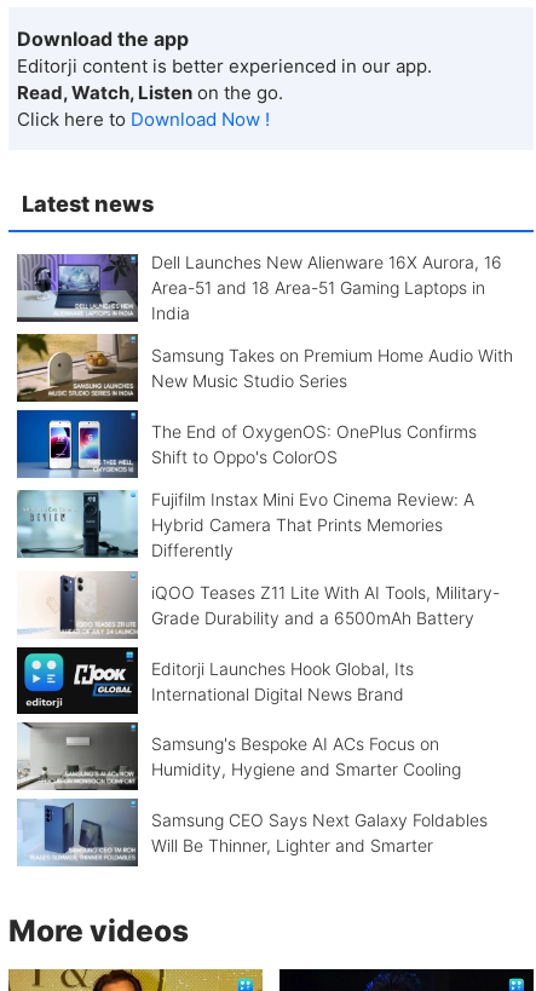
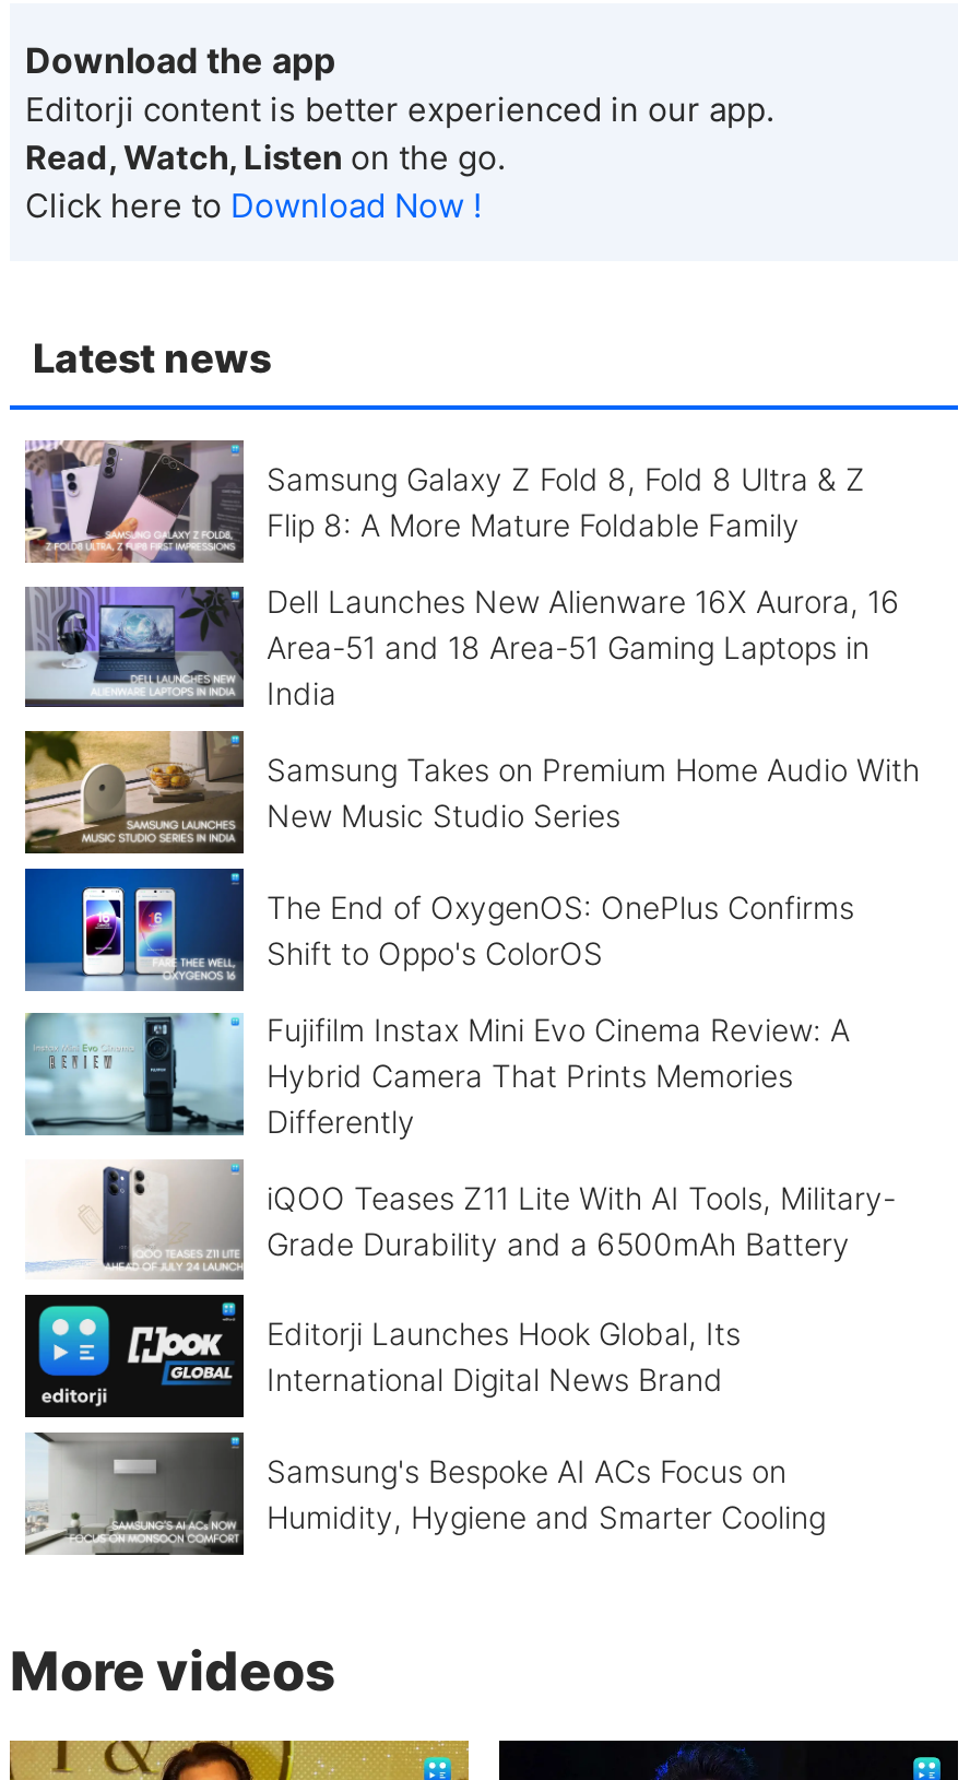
none -> [25,438,865,565] [image] | Samsung Galaxy Z Fold 8, Fold 8 Ultra & Z | Flip 8: A More Mature Foldable Family
moved [15,252,512,780] -> [21,582,920,1536]: [image] | Dell Launches New Alienware 16X Aurora, 16 | Area-51 and 18 Area-51 Gaming Laptops in | ... | Samsung's Bespoke AI ACs Focus on | Humidity, Hygiene and Smarter Cooling
[17,799,487,866] [image] | Samsung CEO Says Next Galaxy Foldables | Will Be Thinner, Lighter and Smarter -> none

